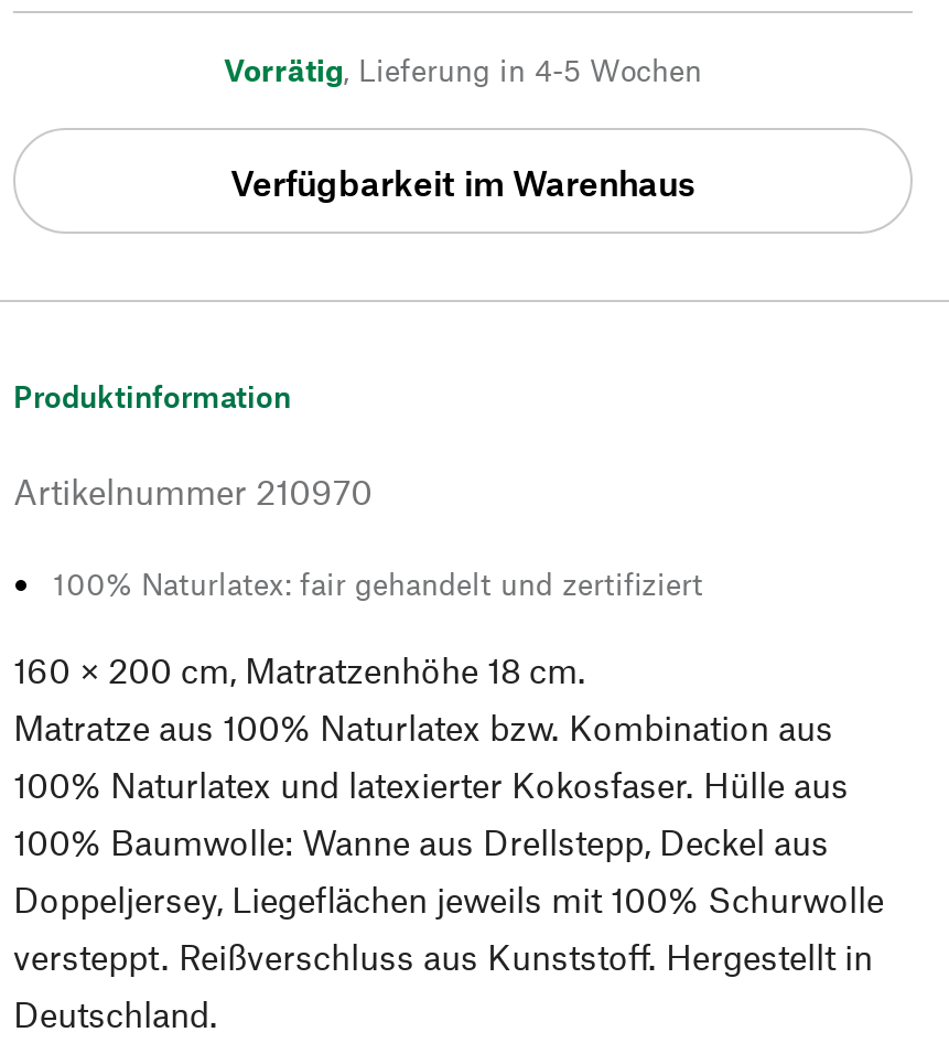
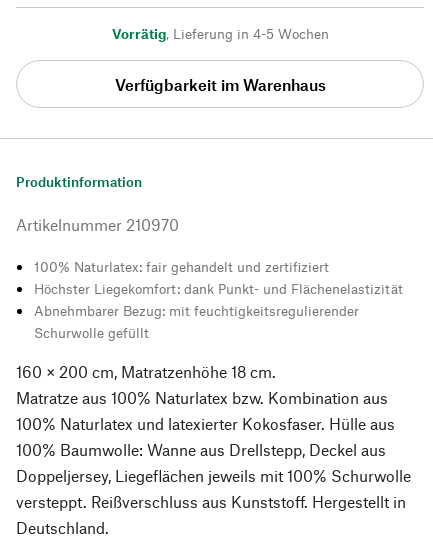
none -> [34,280,403,341] Höchster Liegekomfort: dank Punkt- und Flächenelastizität | Abnehmbarer Bezug: mit feuchtigkeitsregulierender | Schurwolle gefüllt

